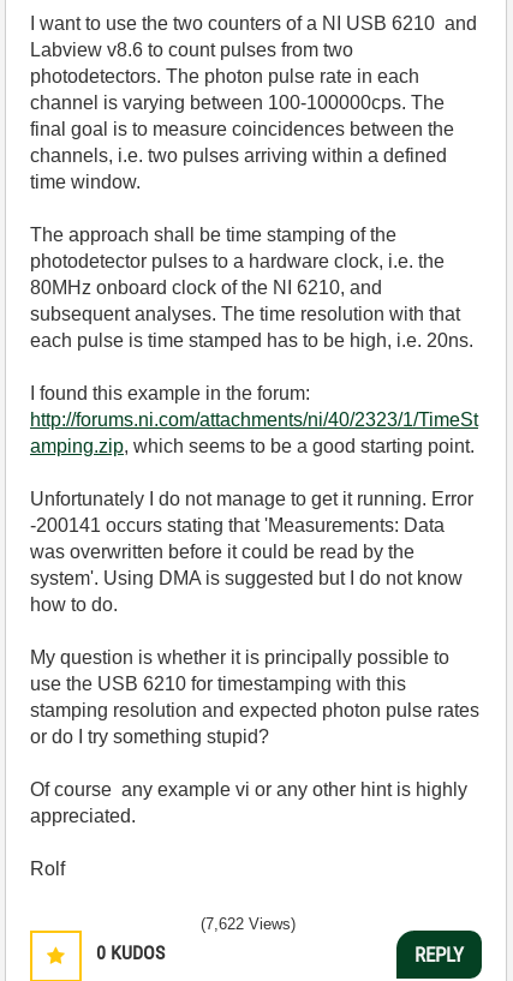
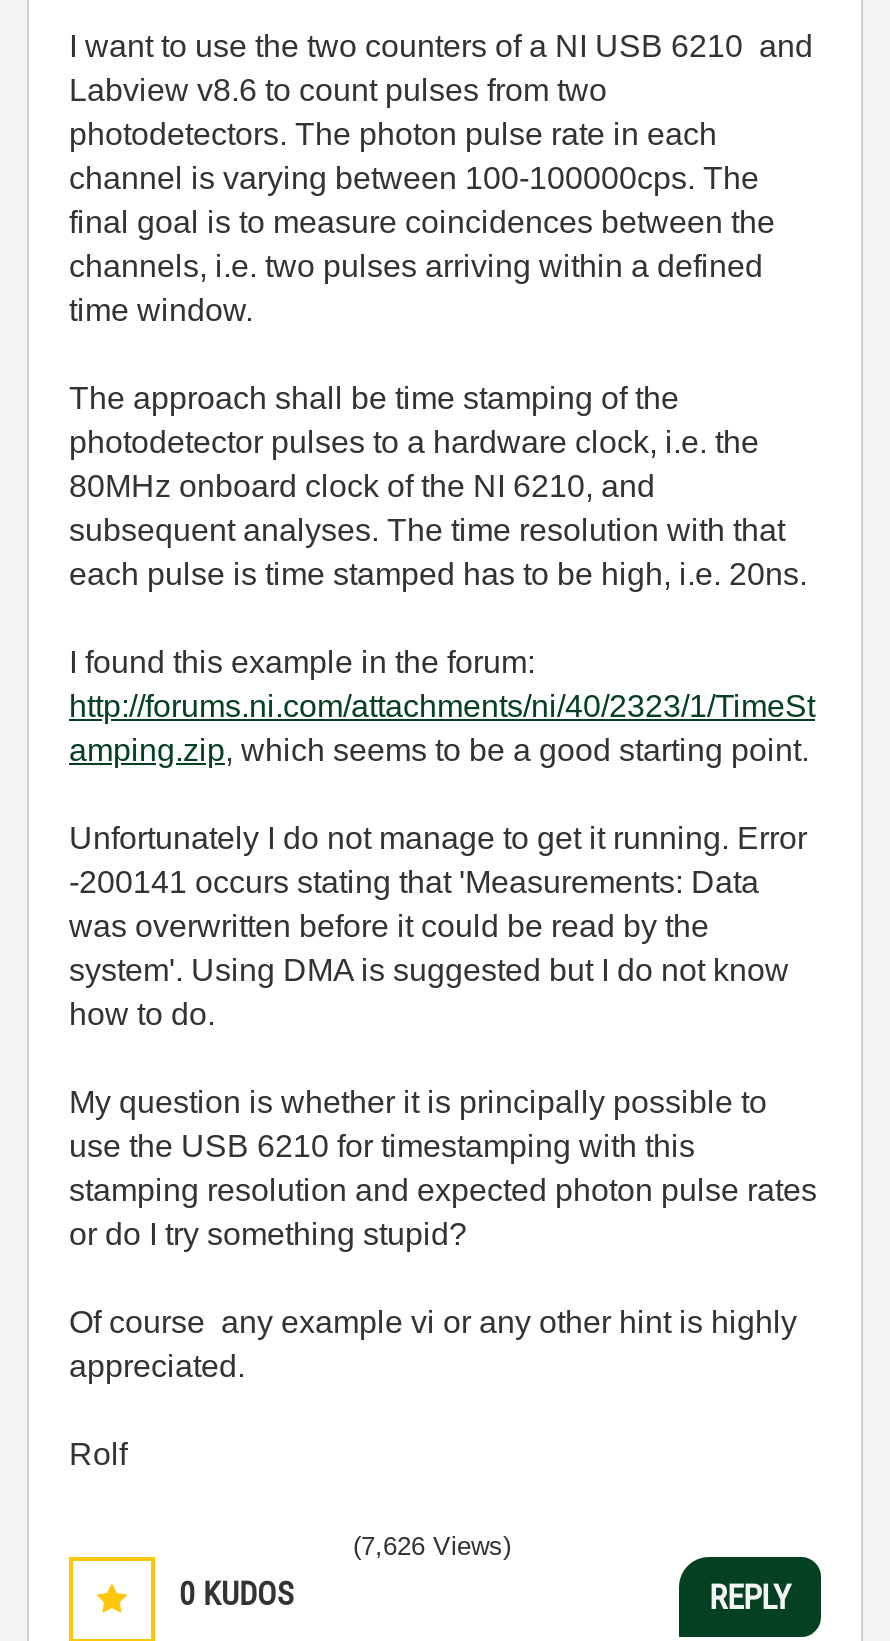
[201,915,296,933] (7,622 Views) -> [353,1531,511,1561] (7,626 Views)

